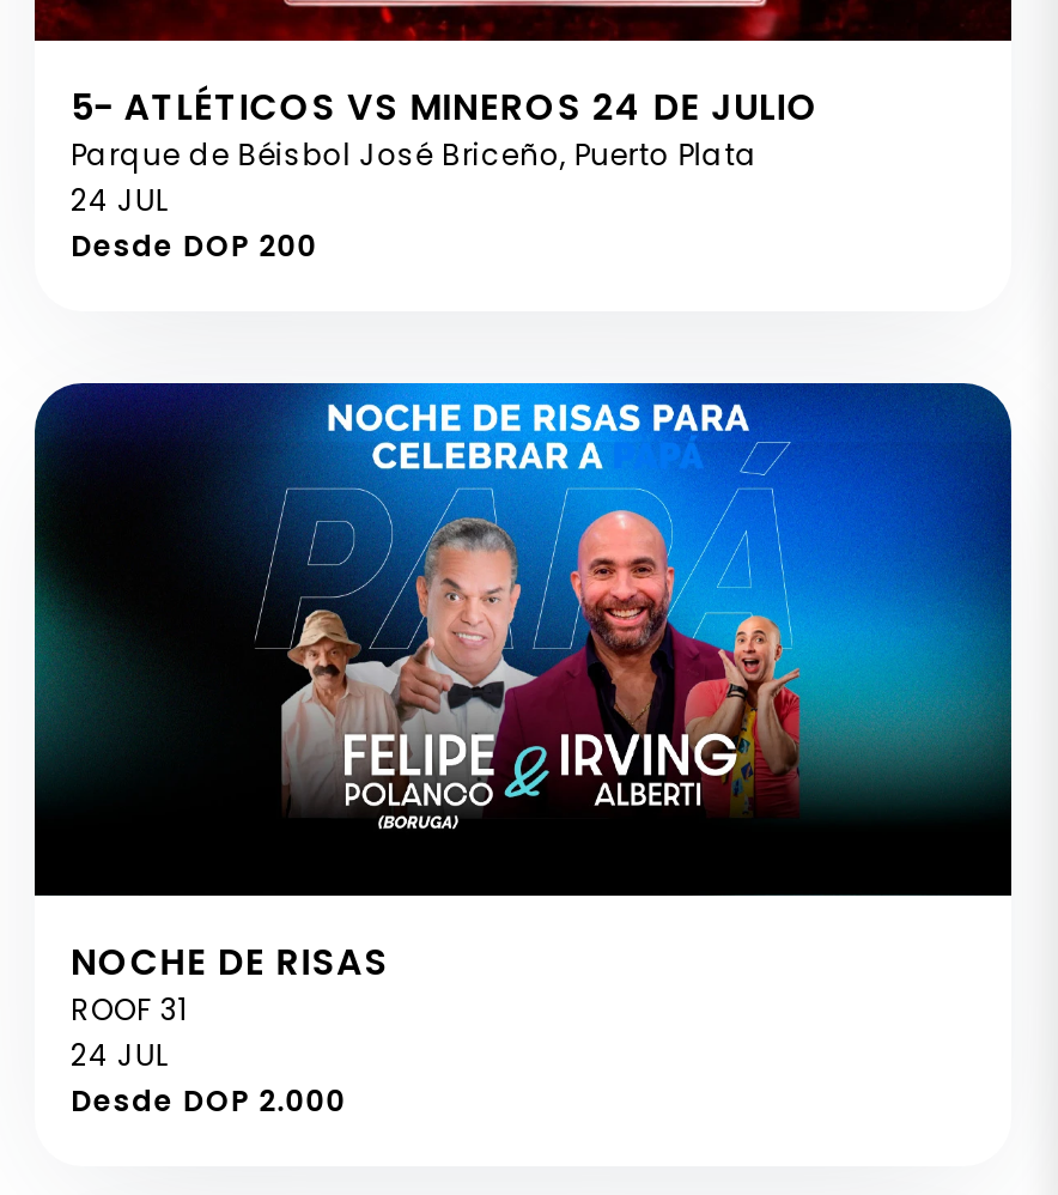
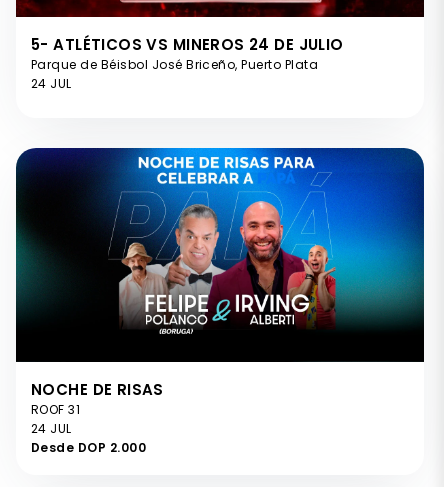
[71,225,318,266] Desde DOP 200 -> none

